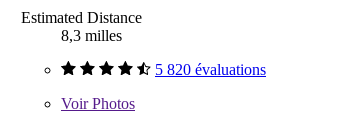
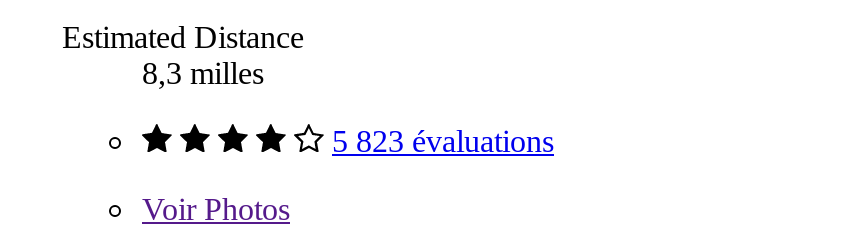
[155,60,266,77] 5 820 évaluations -> [332,123,554,157] 5 823 évaluations

